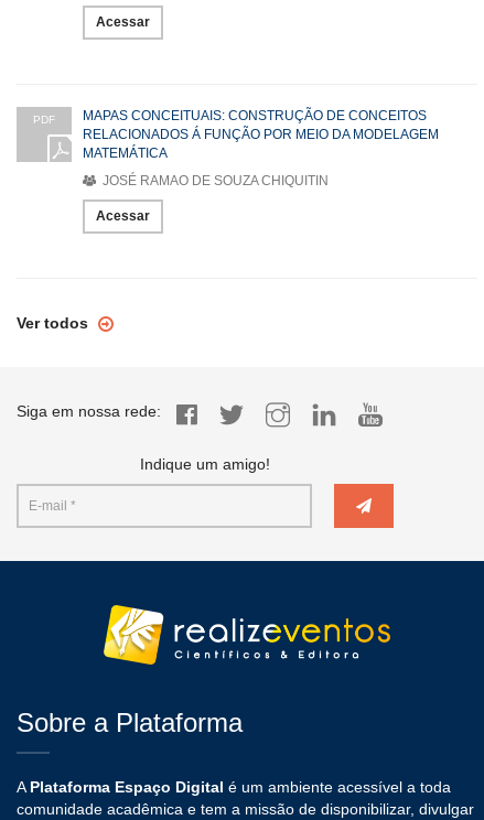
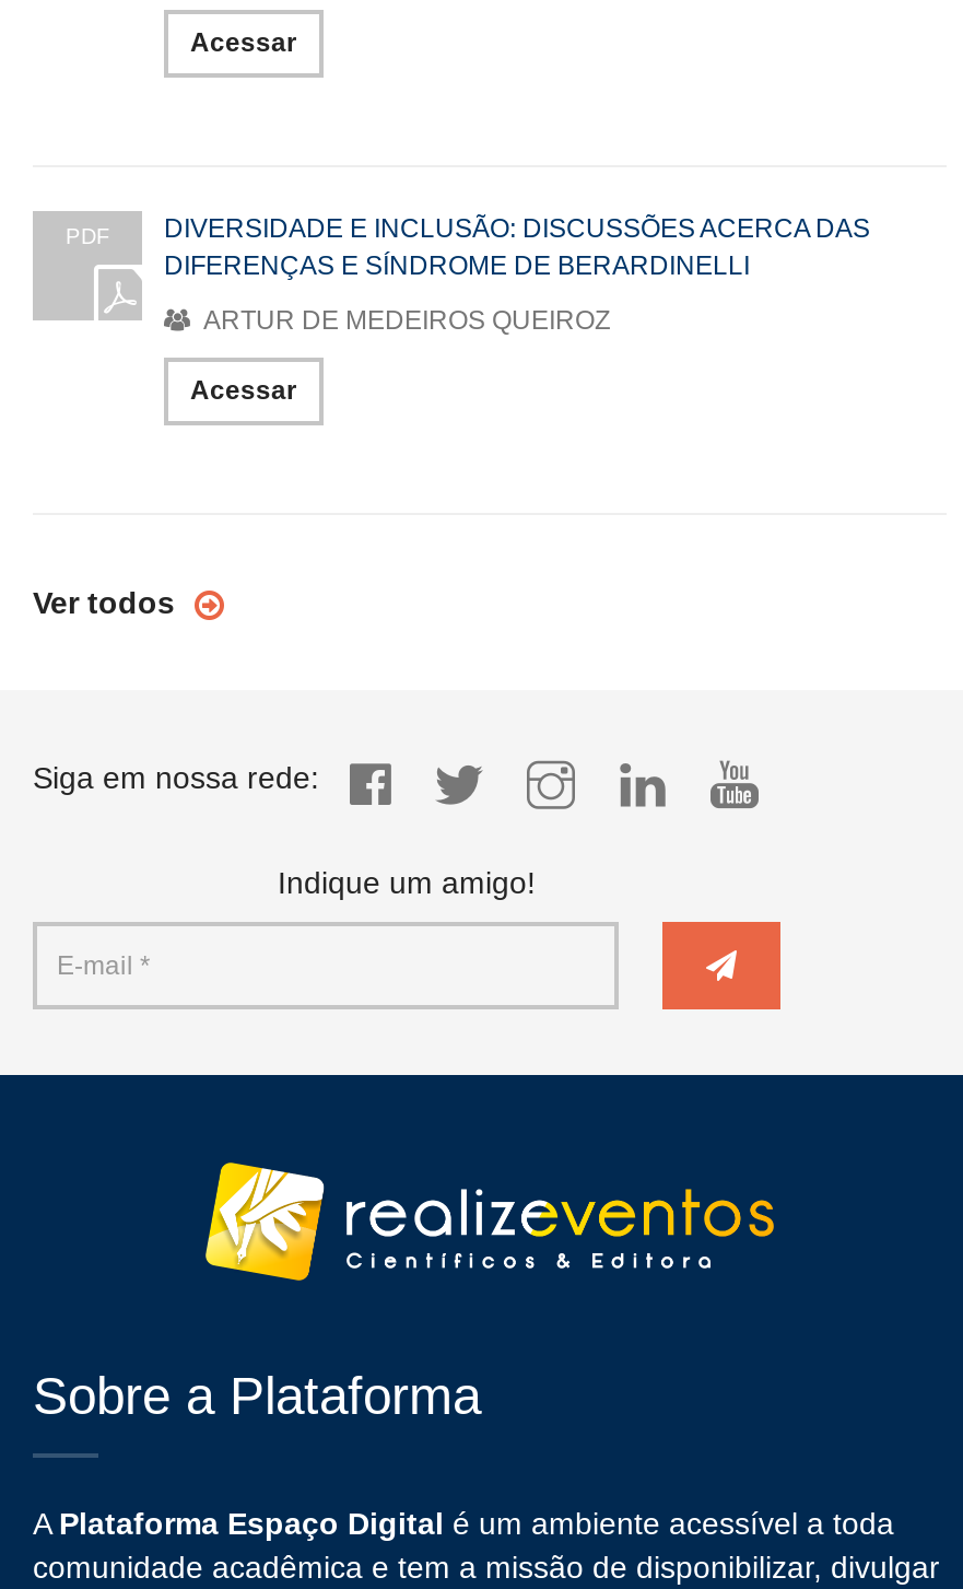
[83,108,439,161] MAPAS CONCEITUAIS: CONSTRUÇÃO DE CONCEITOS | RELACIONADOS Á FUNÇÃO POR MEIO DA MODELAGEM | MATEMÁTICA -> [164,213,870,281] DIVERSIDADE E INCLUSÃO: DISCUSSÕES ACERCA DAS | DIFERENÇAS E SÍNDROME DE BERARDINELLI
[99,173,329,188] JOSÉ RAMAO DE SOUZA CHIQUITIN -> [197,305,610,336] ARTUR DE MEDEIROS QUEIROZ

